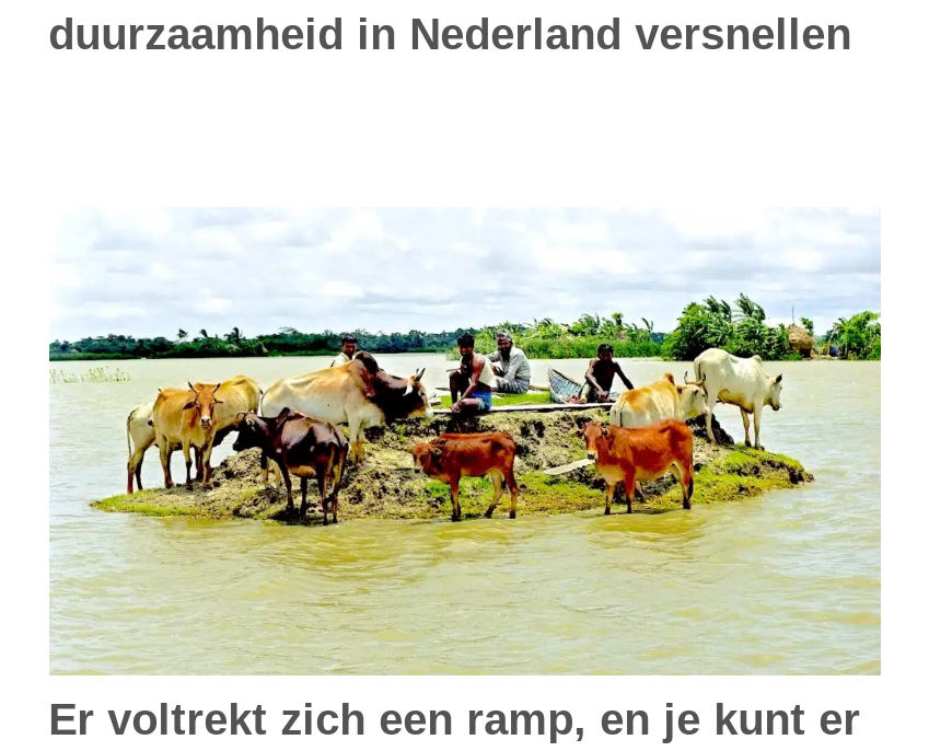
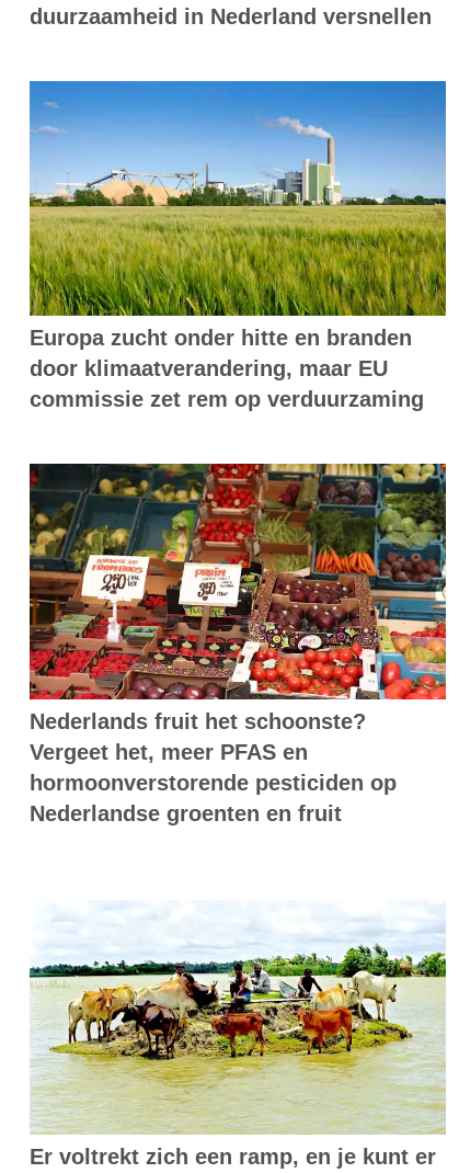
none -> [28,80,447,412] [image] | Europa zucht onder hitte en branden | door klimaatverandering, maar EU | commissie zet rem op verduurzaming
none -> [28,463,447,825] [image] | Nederlands fruit het schoonste? | Vergeet het, meer PFAS en | hormoonverstorende pesticiden op | Nederlandse groenten en fruit

